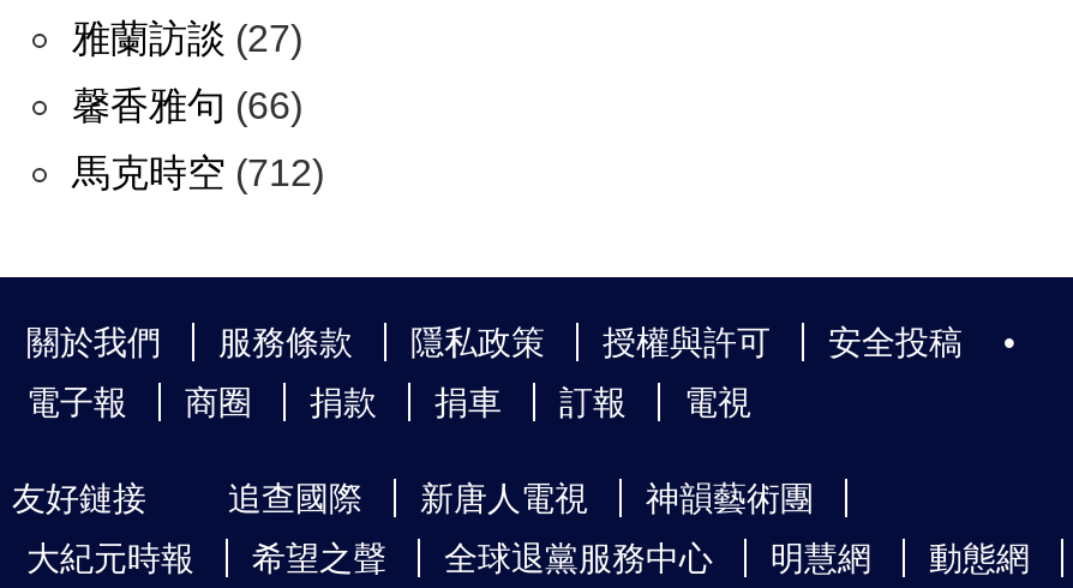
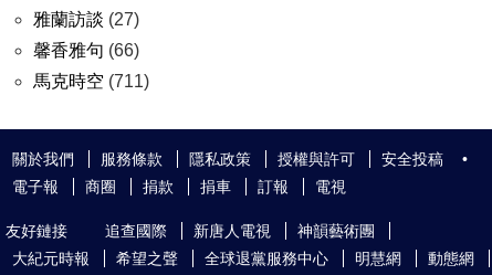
[72,152,324,193] 馬克時空(712) -> [33,72,149,91] 馬克時空(711)

